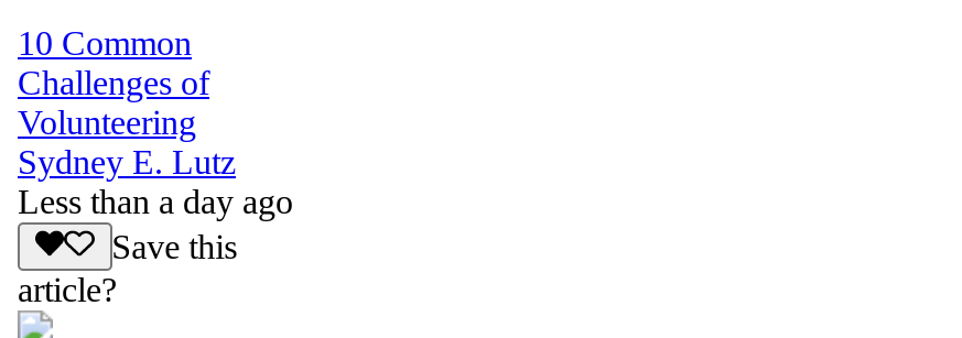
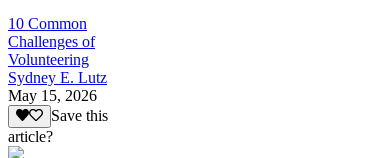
[18,182,293,220] Less than a day ago -> [8,87,97,104] May 15, 2026

